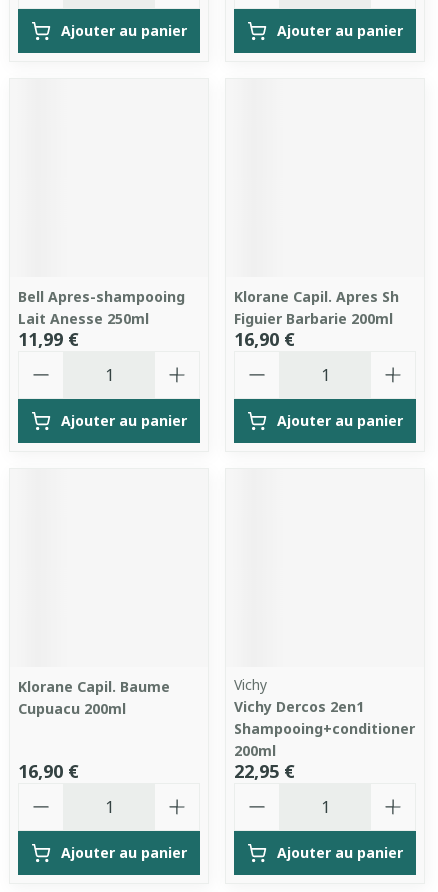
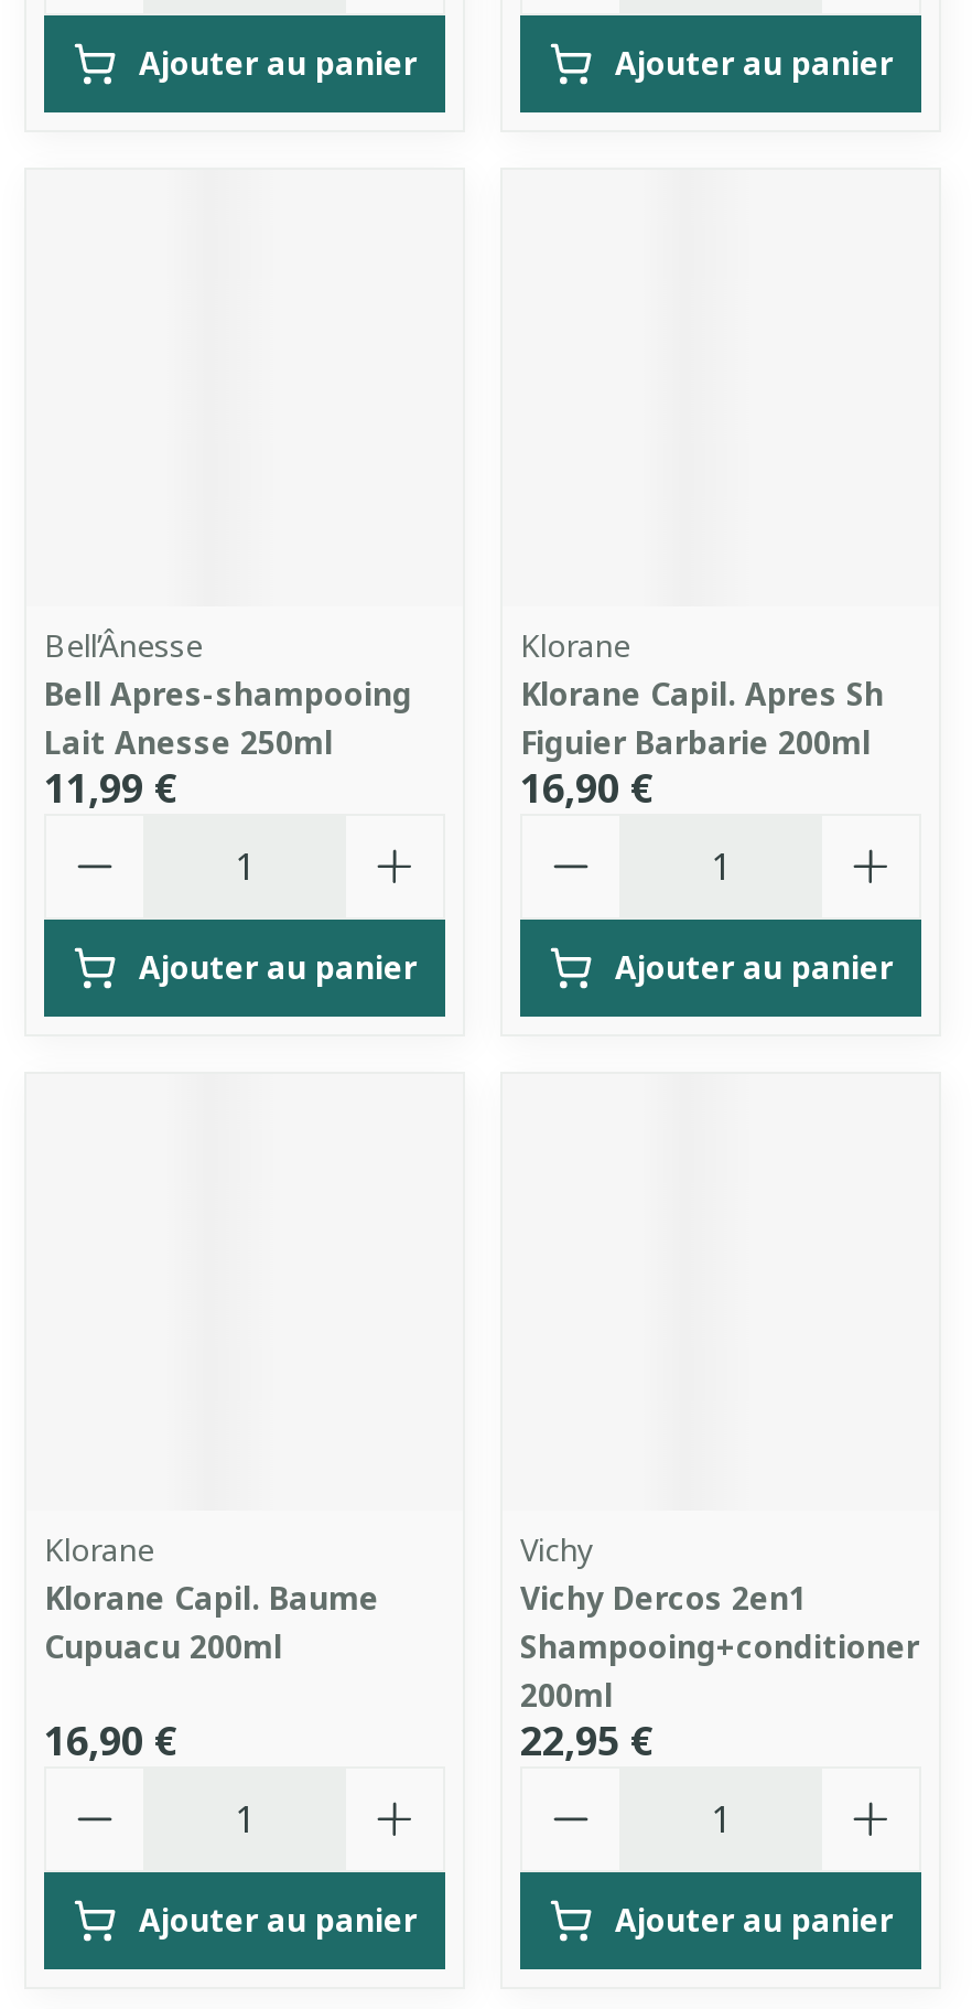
none -> [44,624,203,666] Bell’Ânesse
none -> [520,624,630,666] Klorane
moved [18,677,170,718] -> [44,1577,379,1667]: Klorane Capil. Baume | Cupuacu 200ml
none -> [44,1528,154,1570] Klorane

